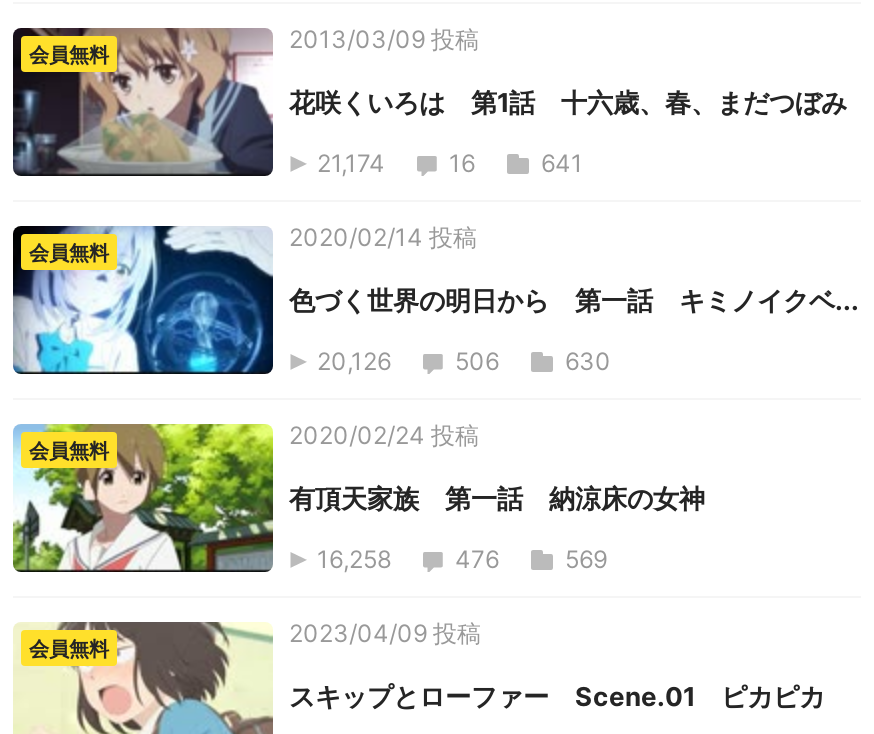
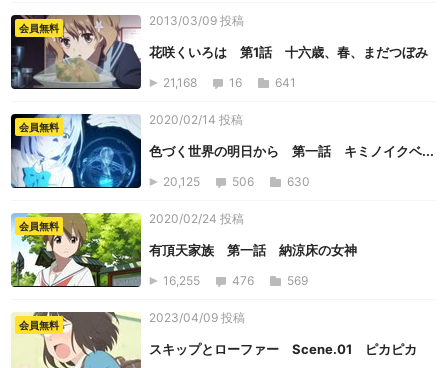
[317,148,385,178] 21,174 -> [163,75,197,90] 21,168
[317,346,391,376] 20,126 -> [163,174,200,189] 20,125
[317,544,391,574] 16,258 -> [163,273,200,288] 16,255

